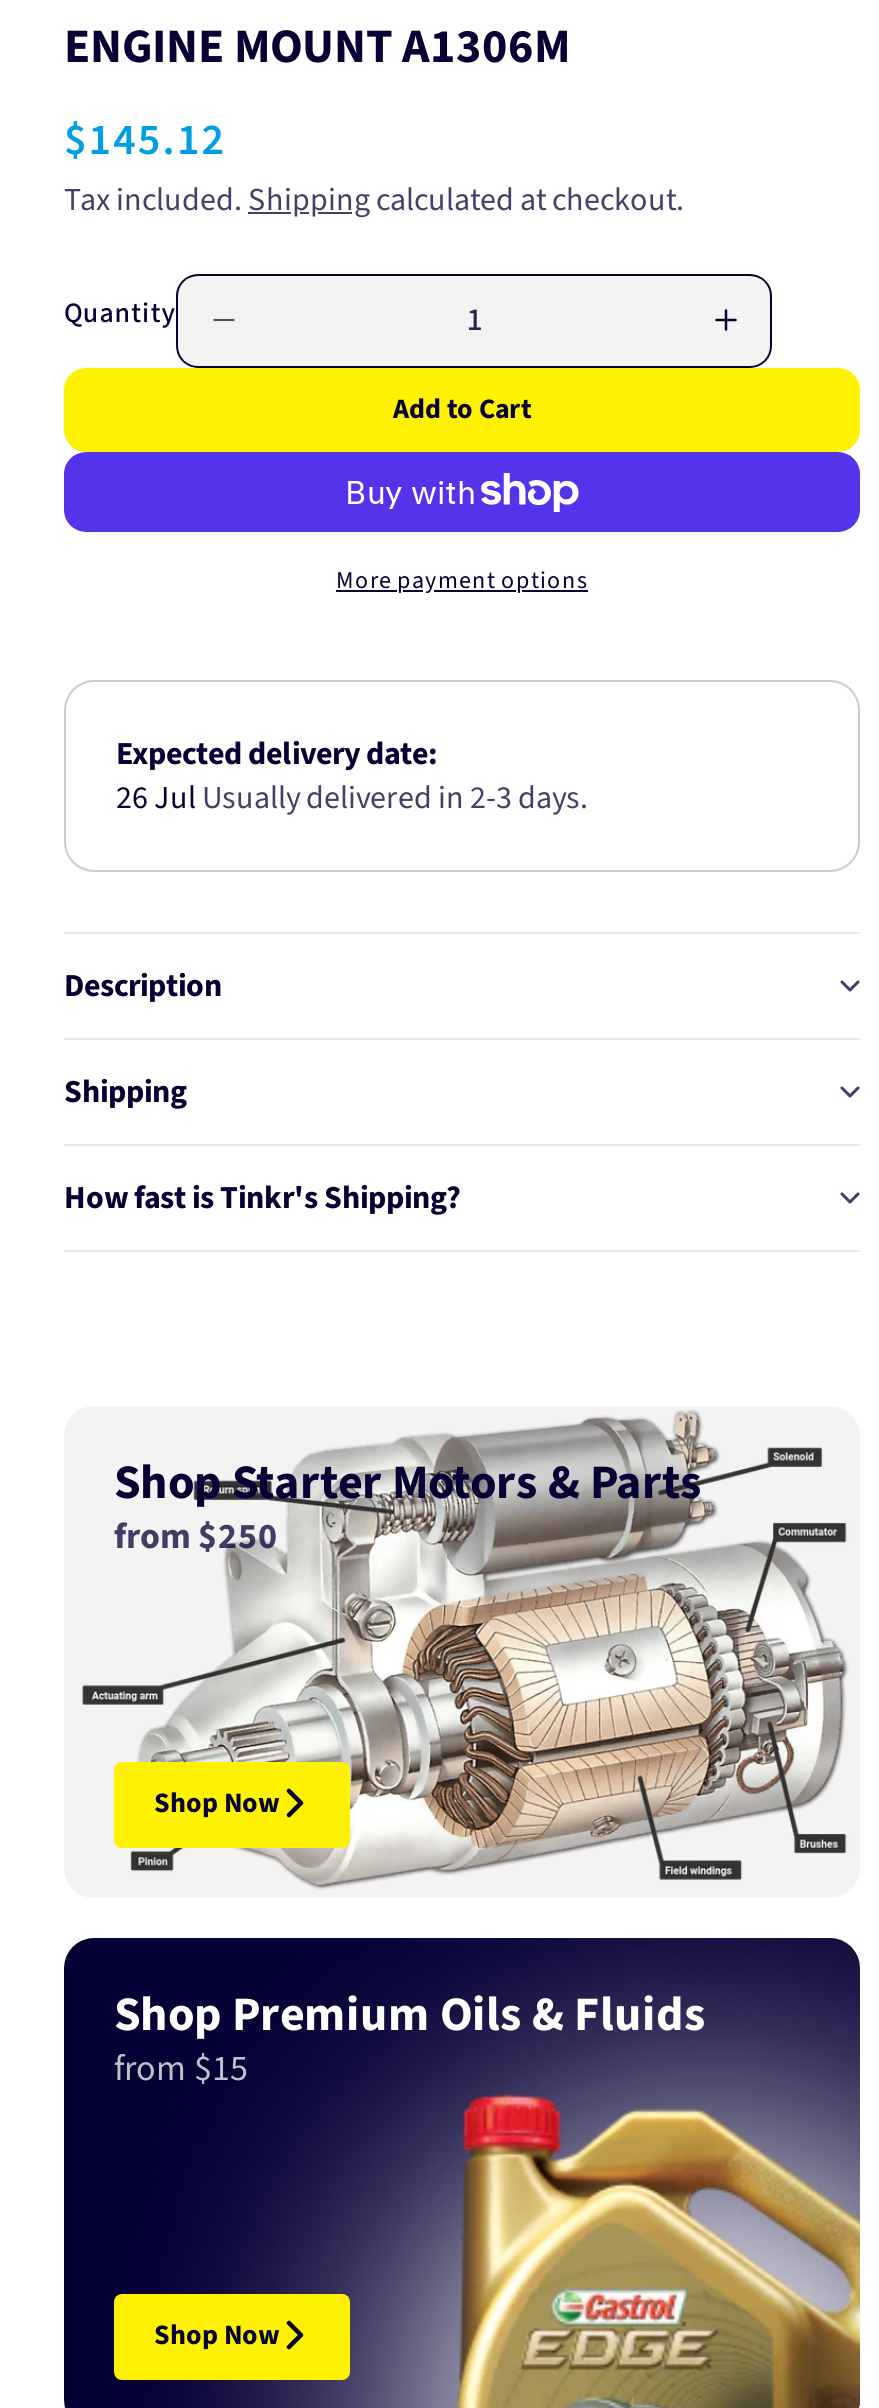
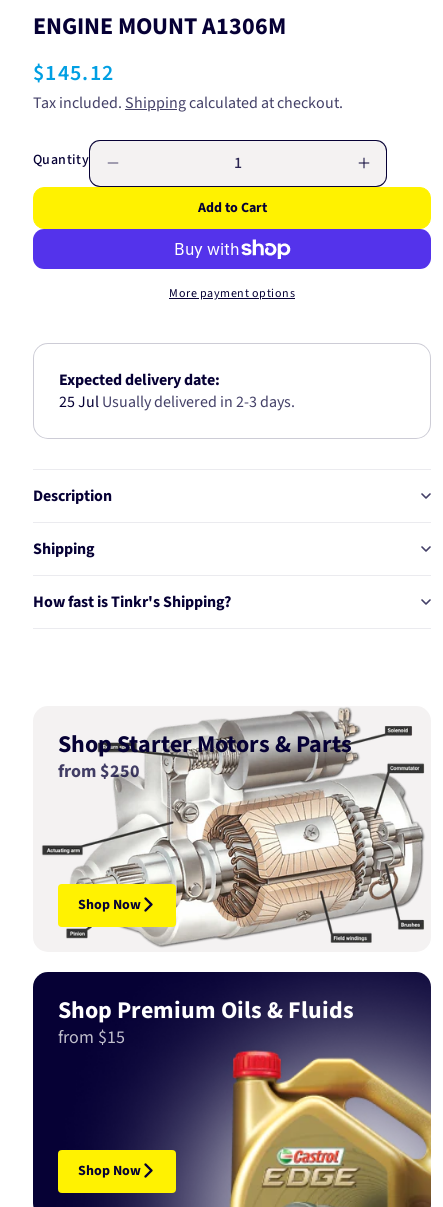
[116,775,588,819] 26 Jul Usually delivered in 2-3 days. -> [59,391,295,413] 25 Jul Usually delivered in 2-3 days.

